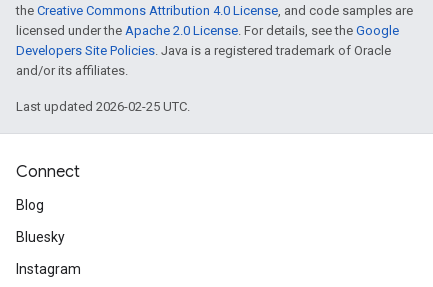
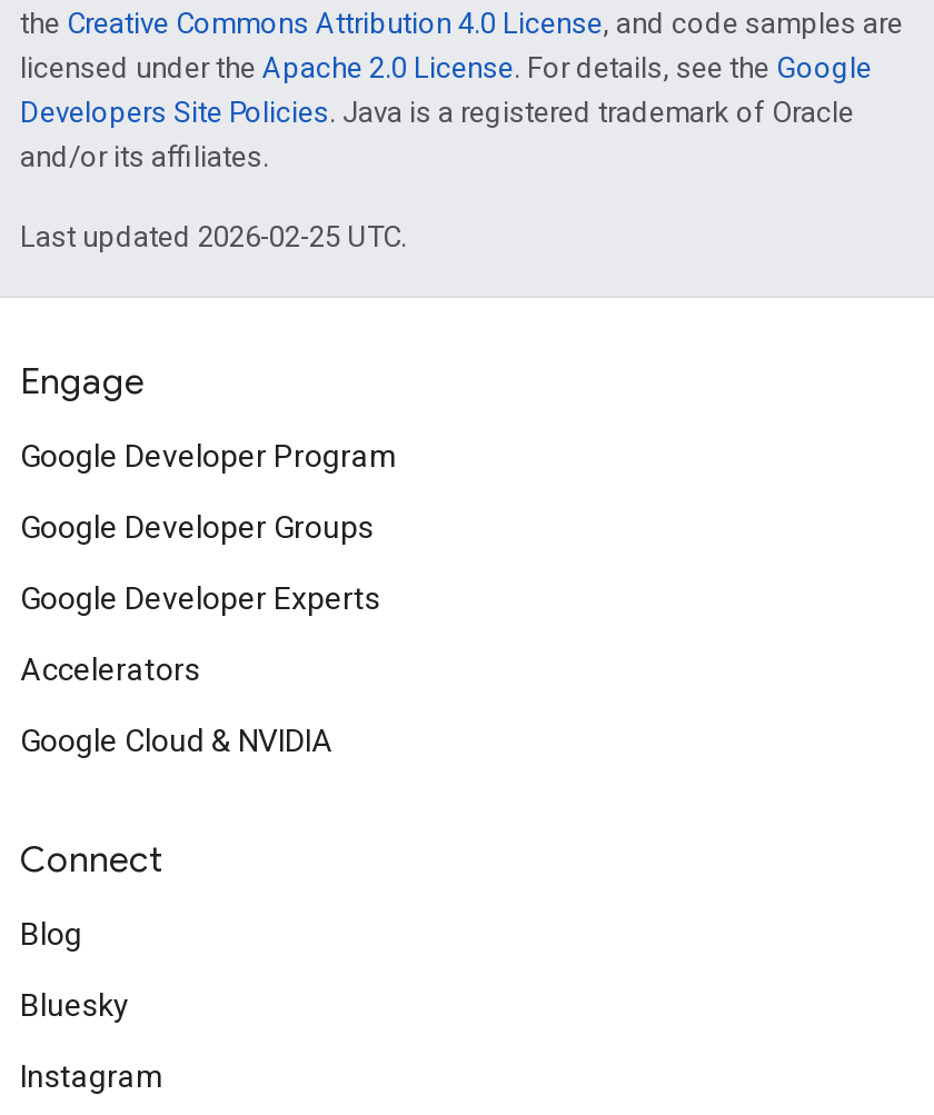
none -> [20,360,398,758] Engage | Google Developer Program | Google Developer Groups | Google Developer Experts | Accelerators | Google Cloud & NVIDIA

